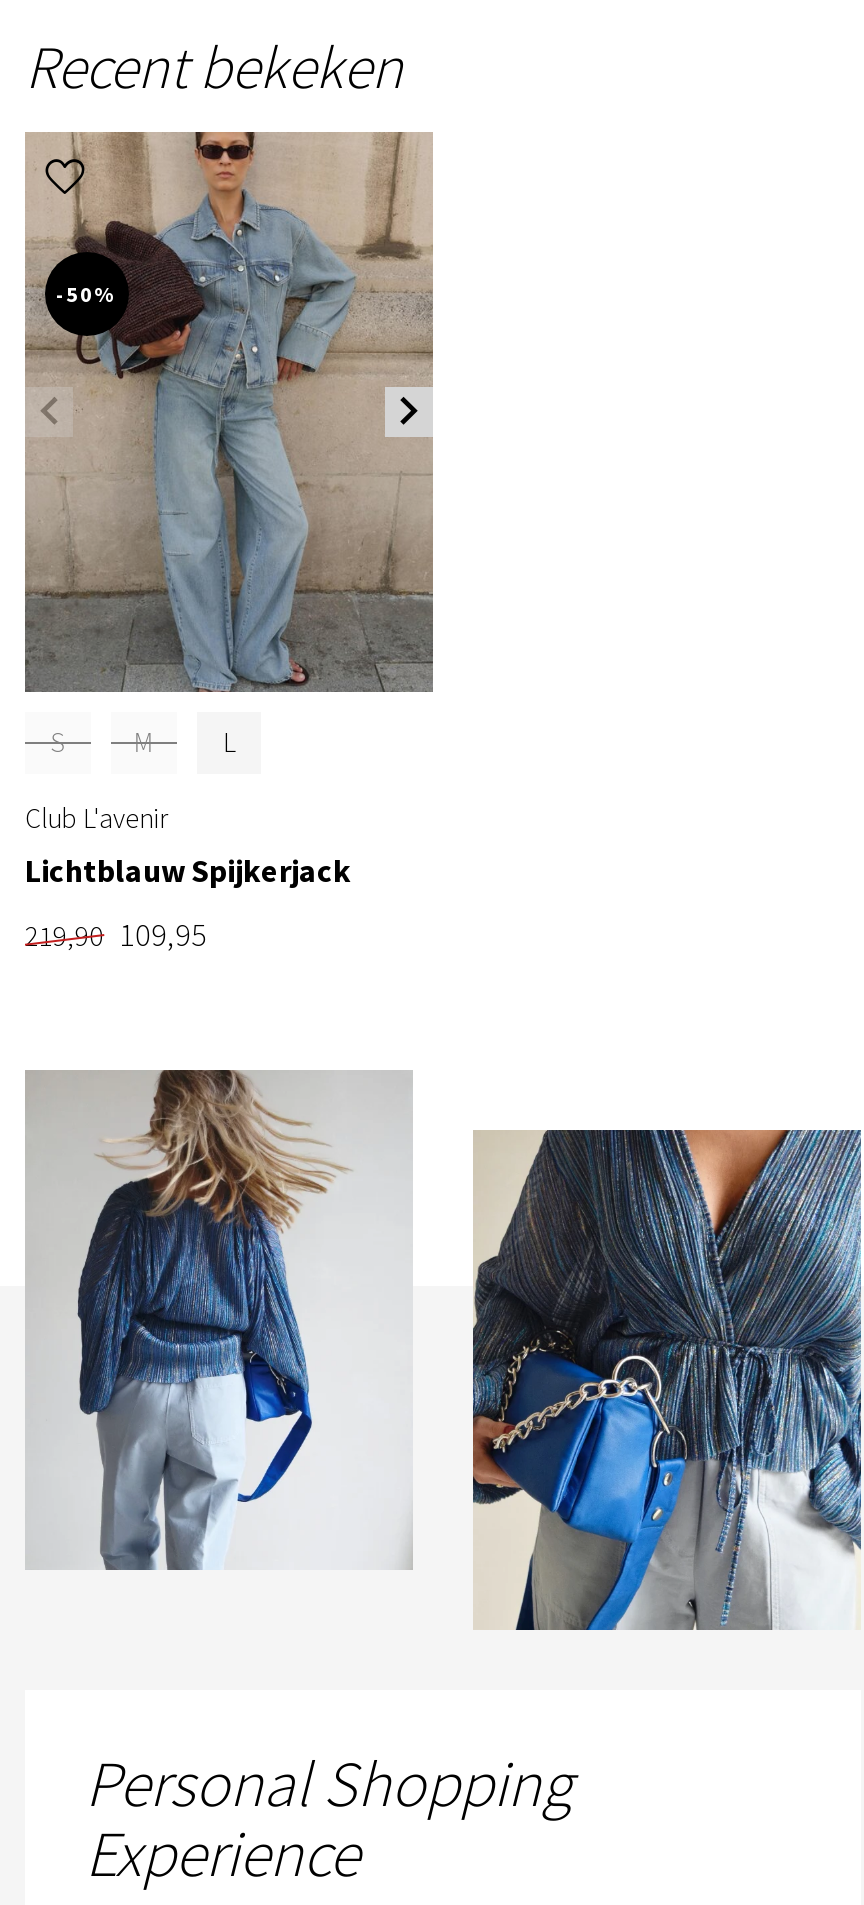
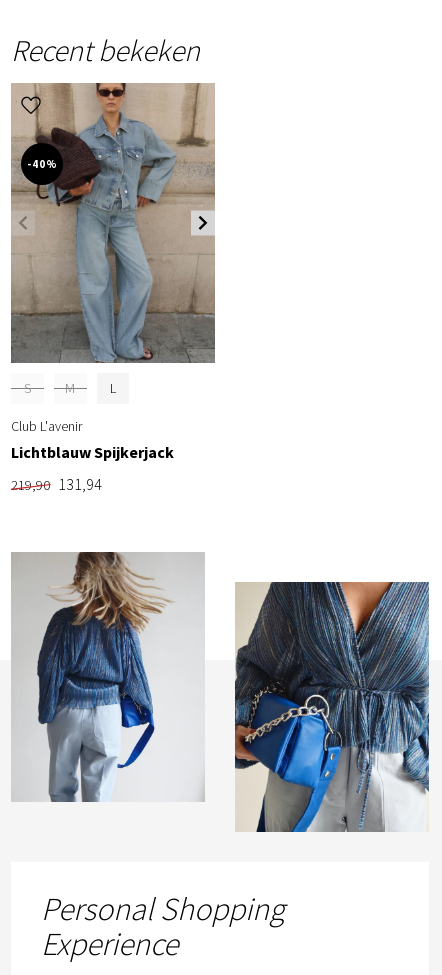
[56,279,118,307] -50% -> [26,157,57,171] -40%
[25,913,207,953] 219,90 109,95 -> [11,474,102,494] 219,90 131,94

